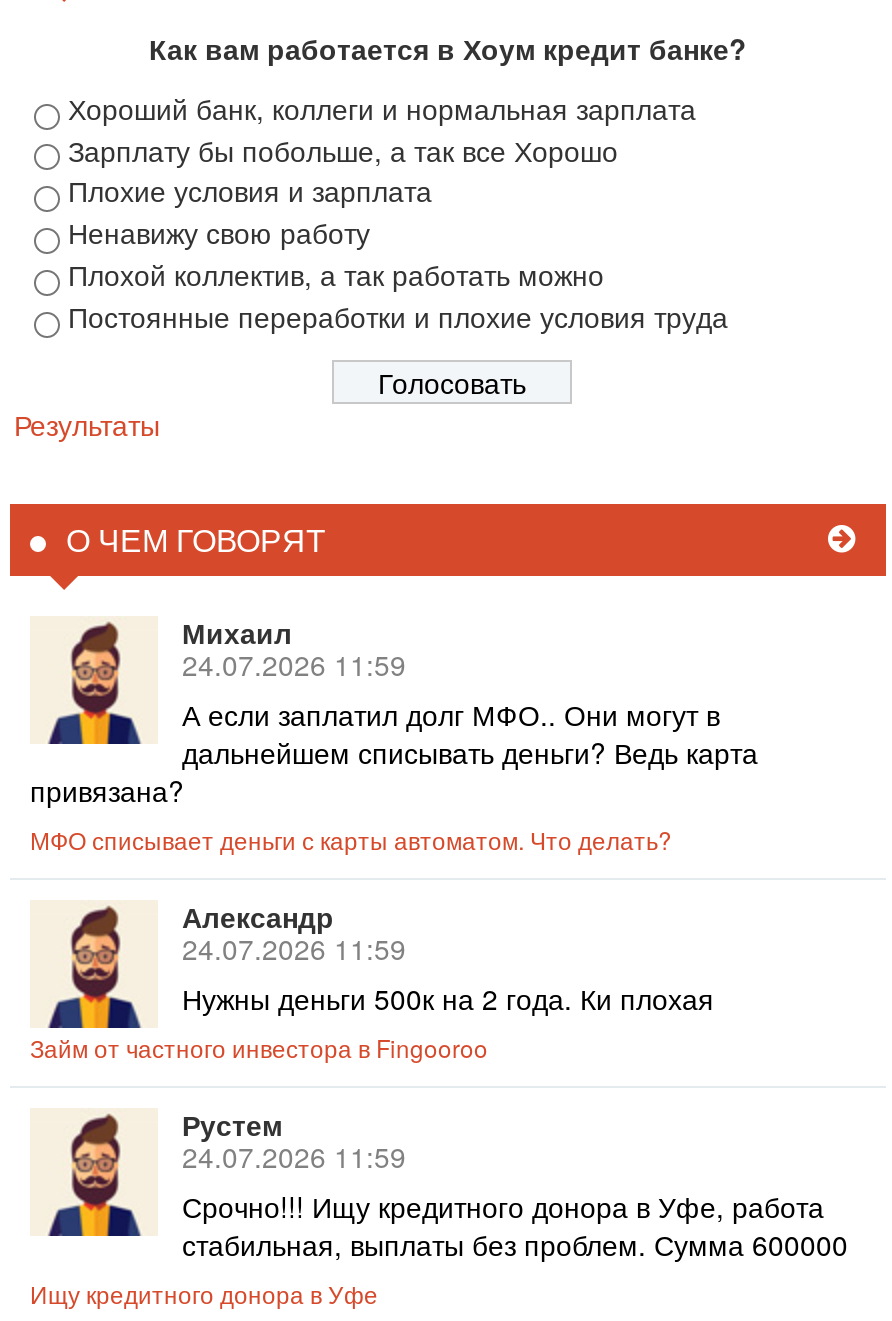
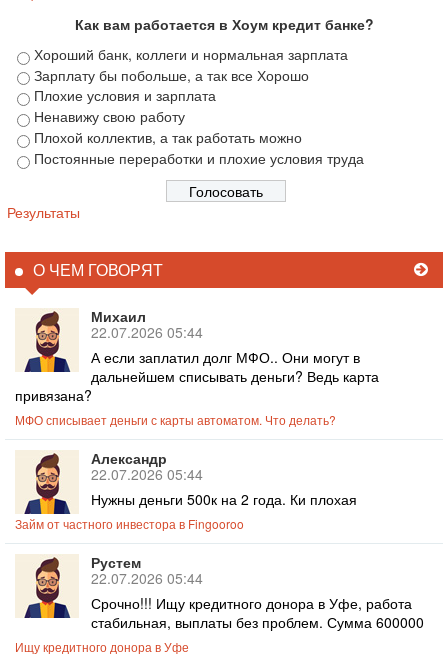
[182,644,406,684] 24.07.2026 11:59 -> [91,322,203,342] 22.07.2026 05:44
[182,928,406,968] 24.07.2026 11:59 -> [91,464,203,484] 22.07.2026 05:44
[182,1136,406,1176] 24.07.2026 11:59 -> [91,568,203,588] 22.07.2026 05:44

